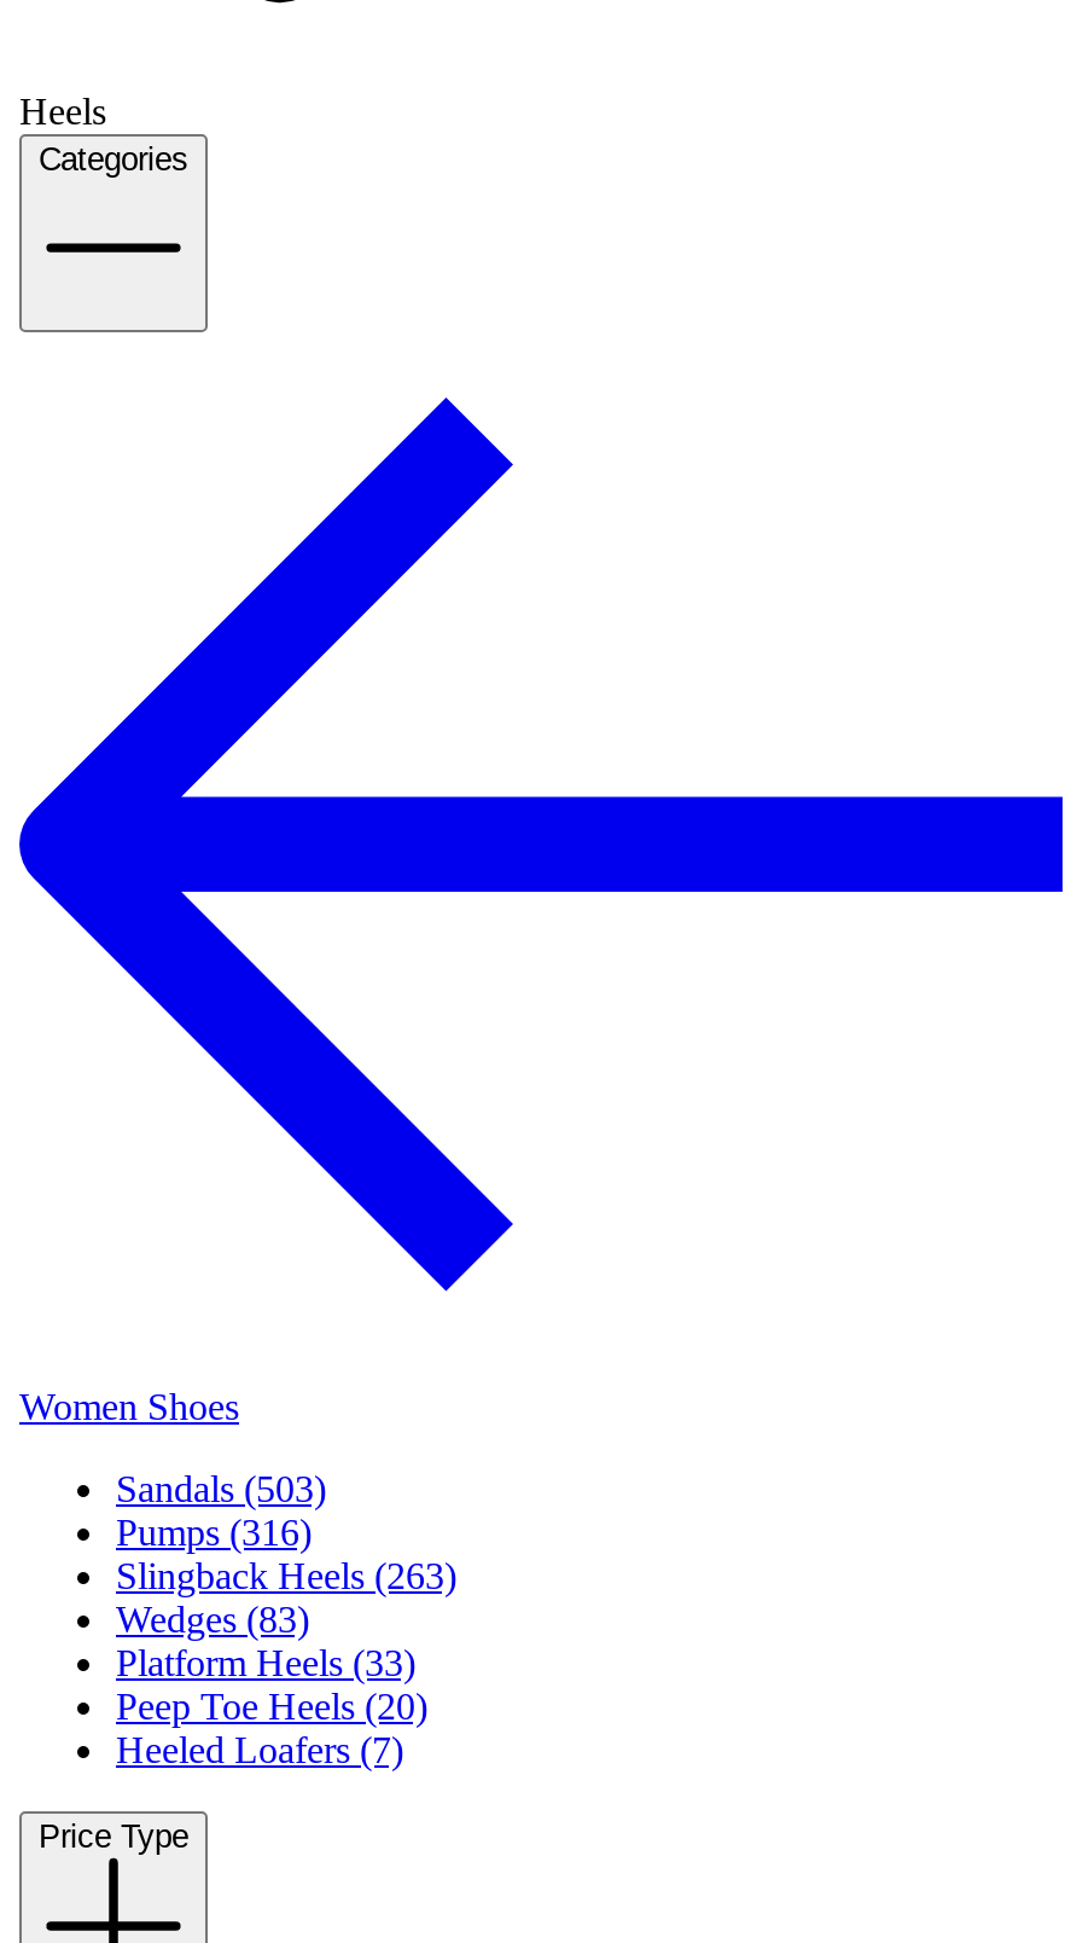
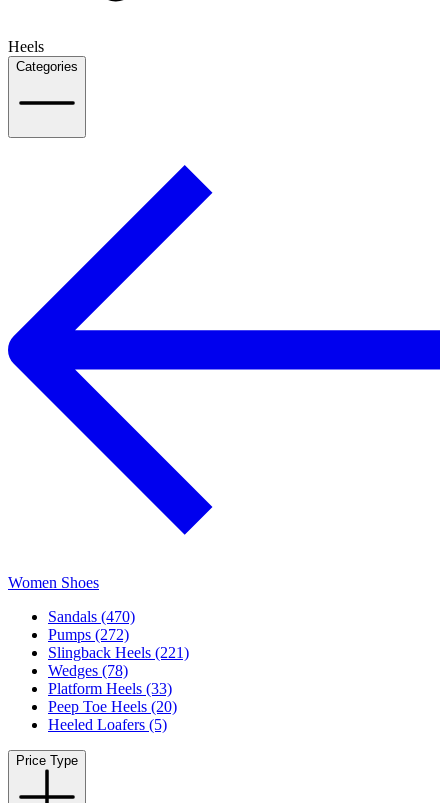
[116,1469,326,1510] Sandals (503) -> [48,608,135,625] Sandals (470)
[116,1513,312,1554] Pumps (316) -> [48,626,129,643] Pumps (272)
[116,1556,456,1597] Slingback Heels (263) -> [48,644,189,661] Slingback Heels (221)
[116,1600,309,1641] Wedges (83) -> [48,662,128,679] Wedges (78)
[116,1730,403,1771] Heeled Loafers (7) -> [48,716,167,733] Heeled Loafers (5)

